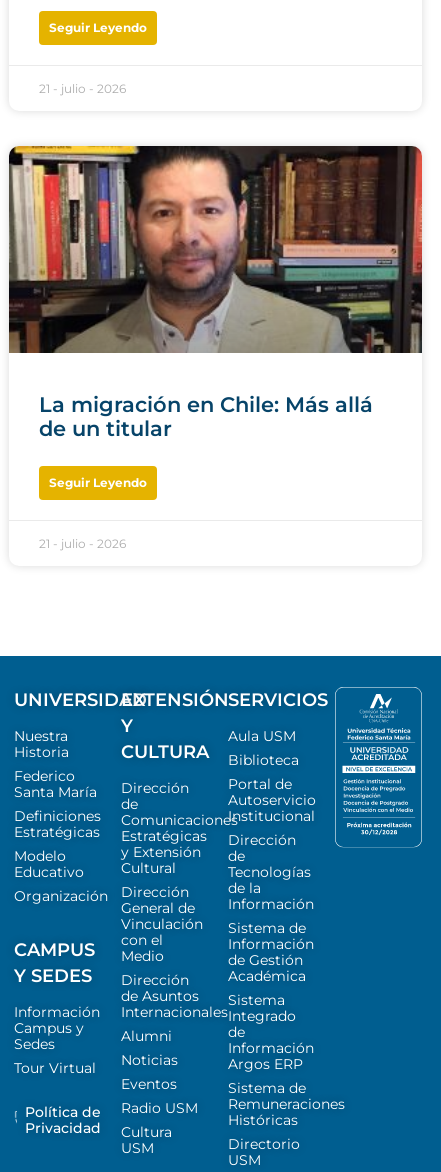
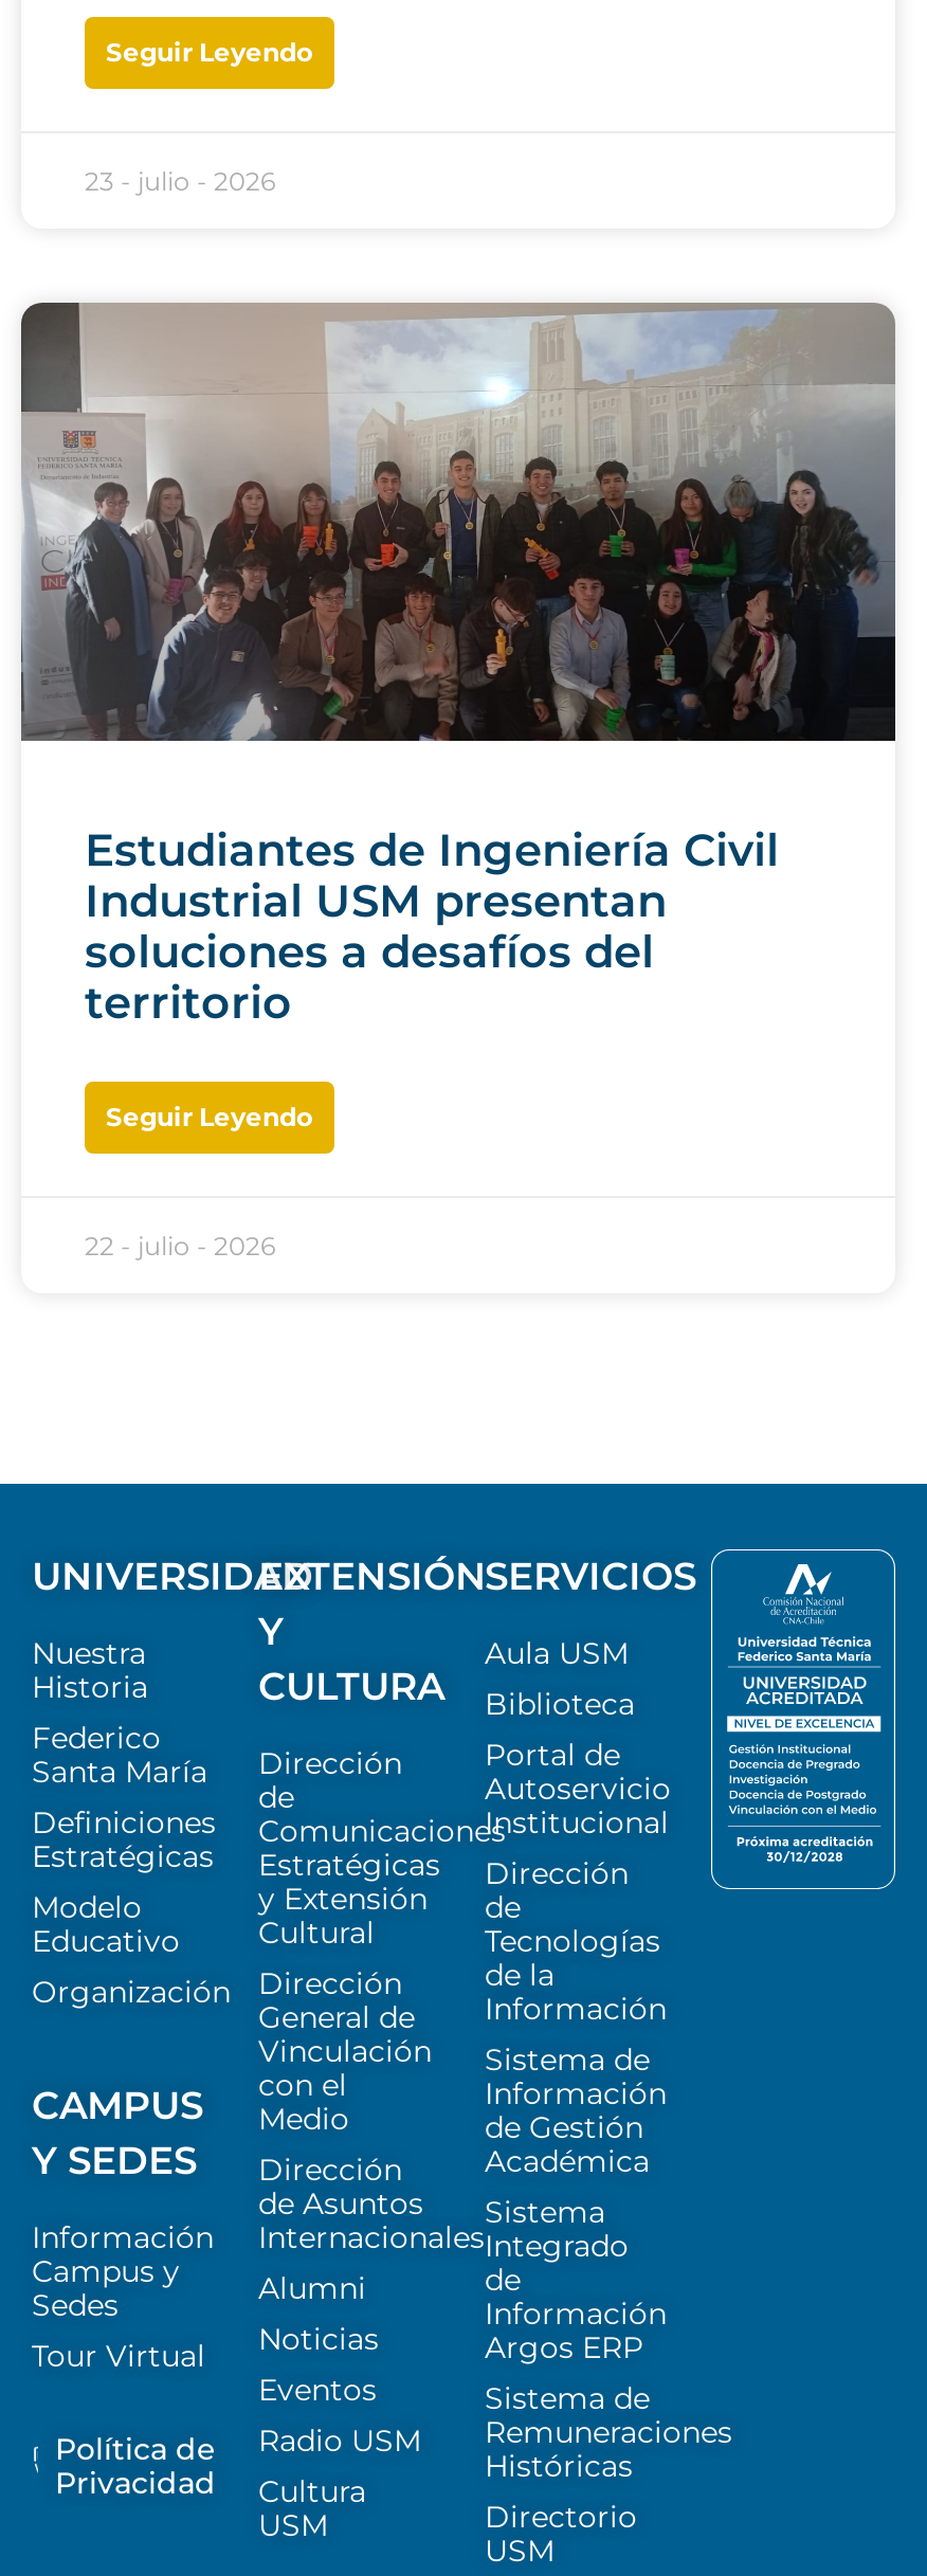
[39,81,126,96] 21 - julio - 2026 -> [85,166,275,197] 23 - julio - 2026
[9,145,423,441] [image] | La migración en Chile: Más allá | de un titular -> [21,301,897,1028] [image] | Estudiantes de Ingeniería Civil | Industrial USM presentan | soluciones a desafíos del | territorio
[39,536,126,551] 21 - julio - 2026 -> [85,1229,275,1261] 22 - julio - 2026

